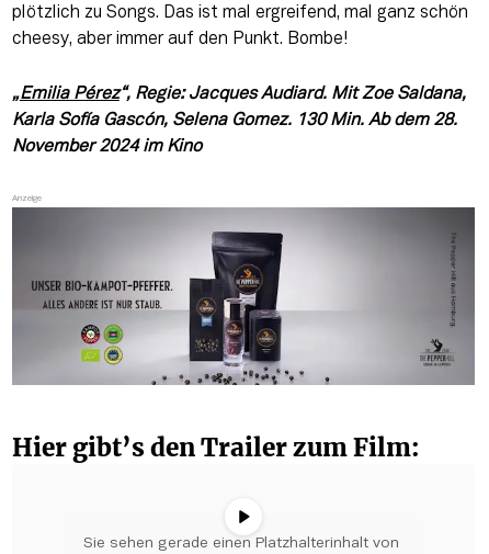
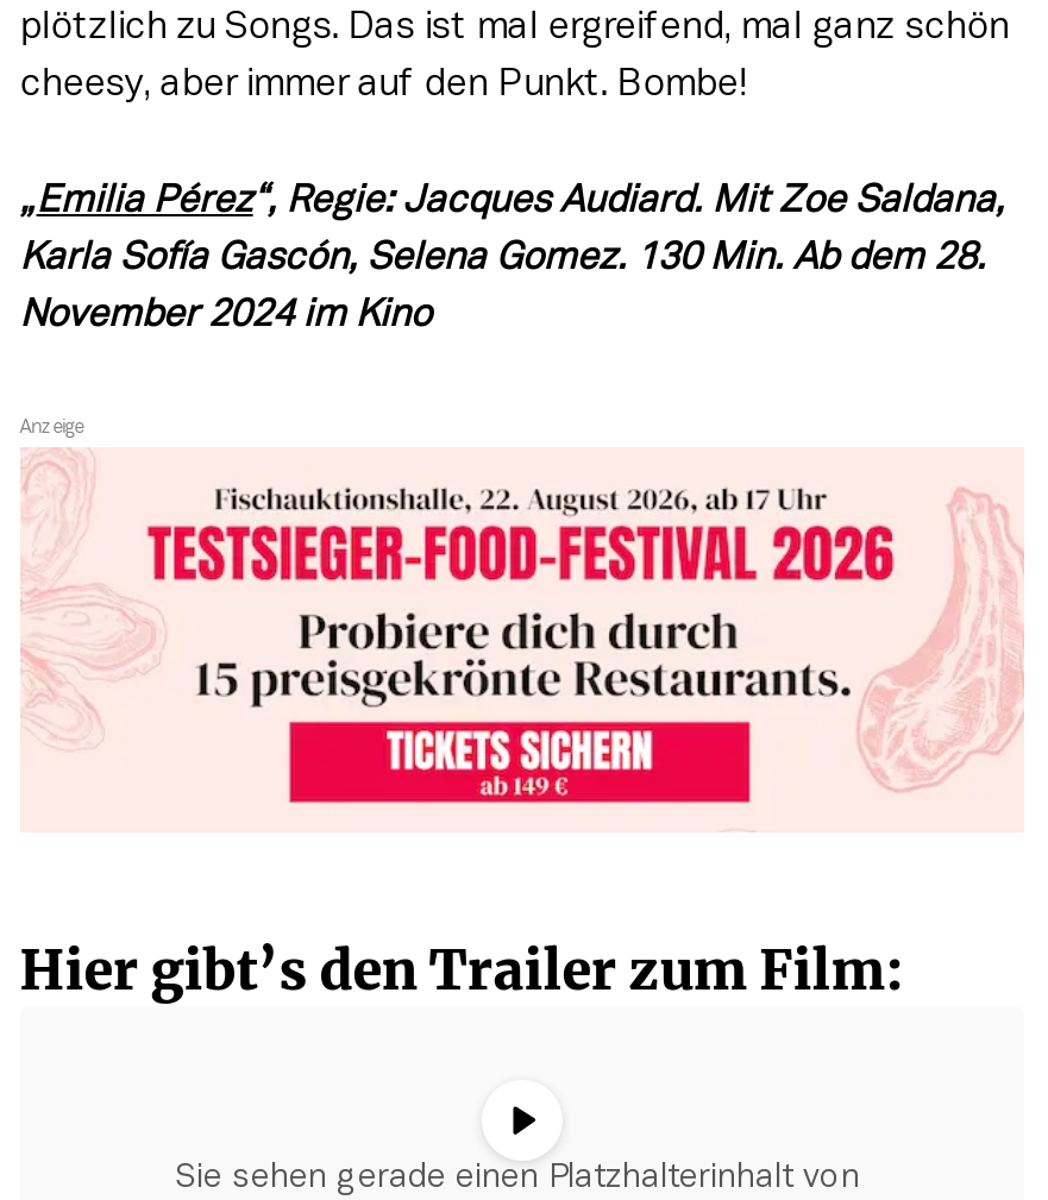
[11,206,476,386] [image] -> [20,448,1024,834] [image]

